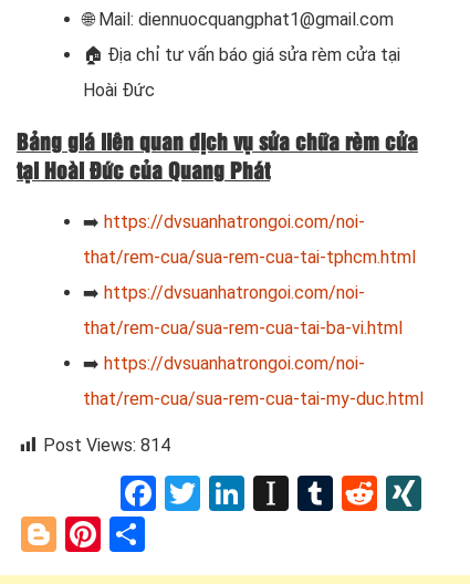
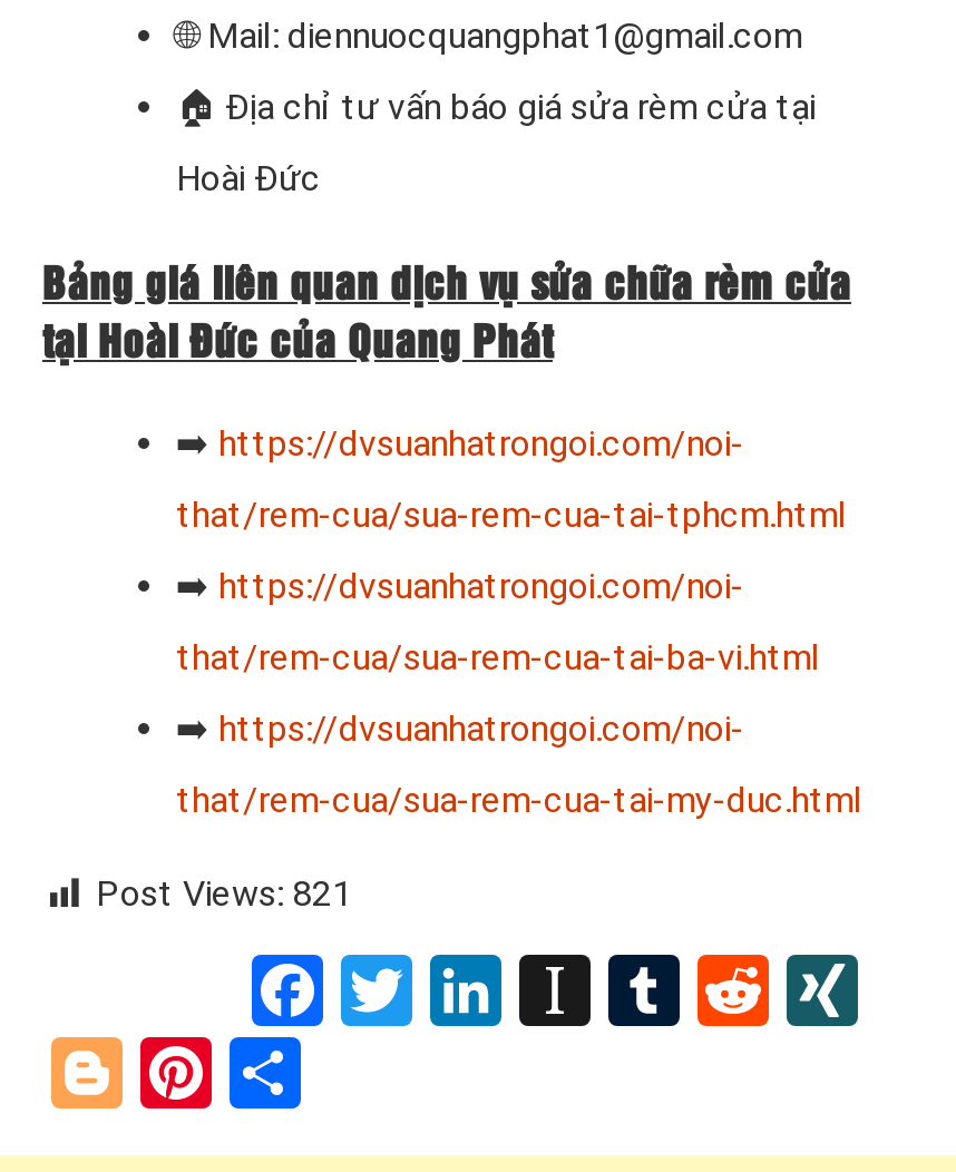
[43,435,170,456] Post Views: 814 -> [96,873,352,915] Post Views: 821

